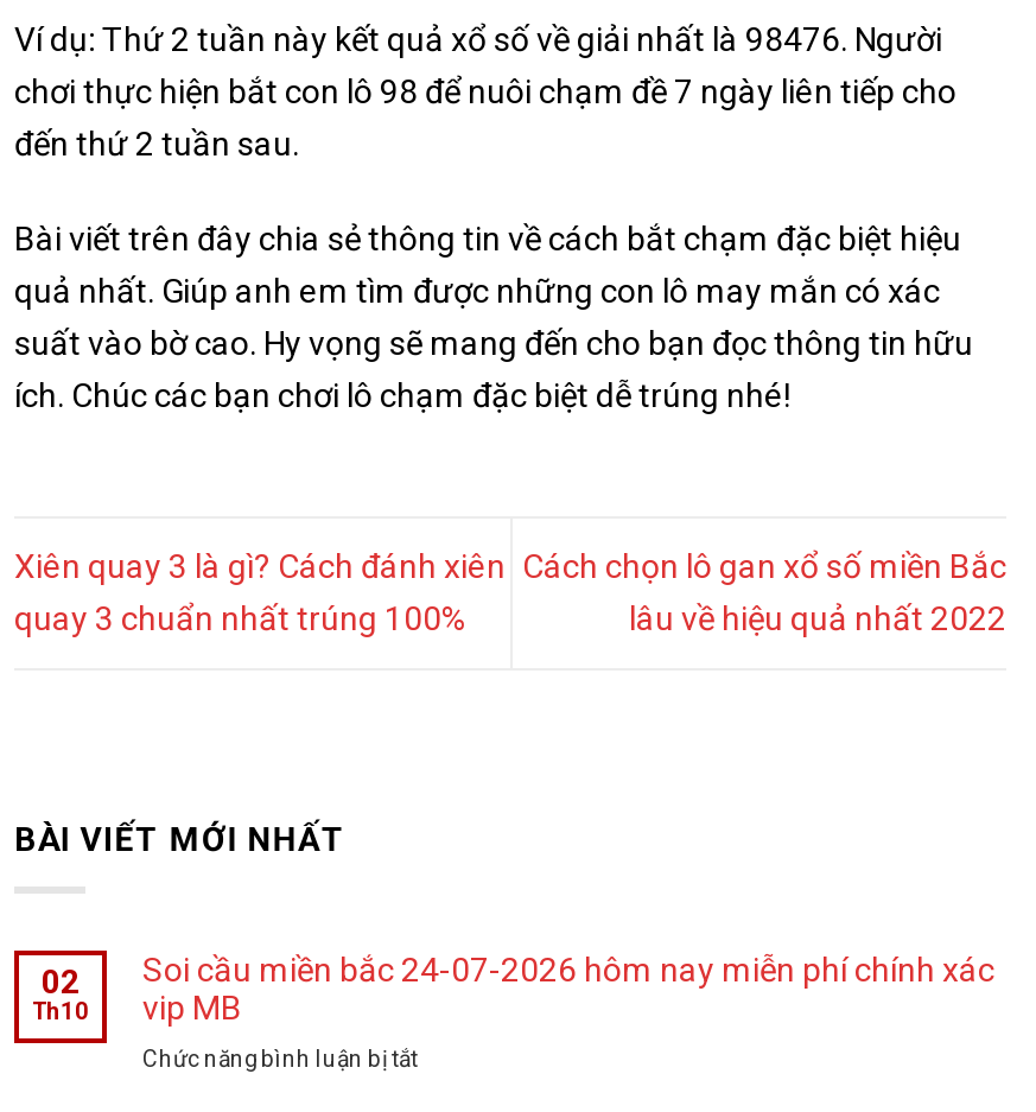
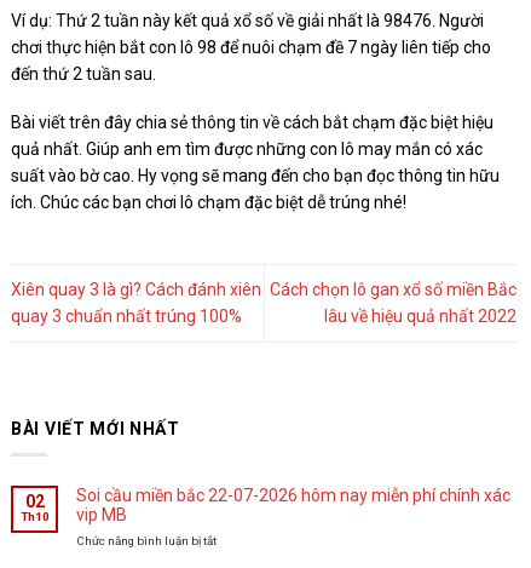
[142,951,994,989] Soi cầu miền bắc 24-07-2026 hôm nay miễn phí chính xác -> [76,486,510,505] Soi cầu miền bắc 22-07-2026 hôm nay miễn phí chính xác

